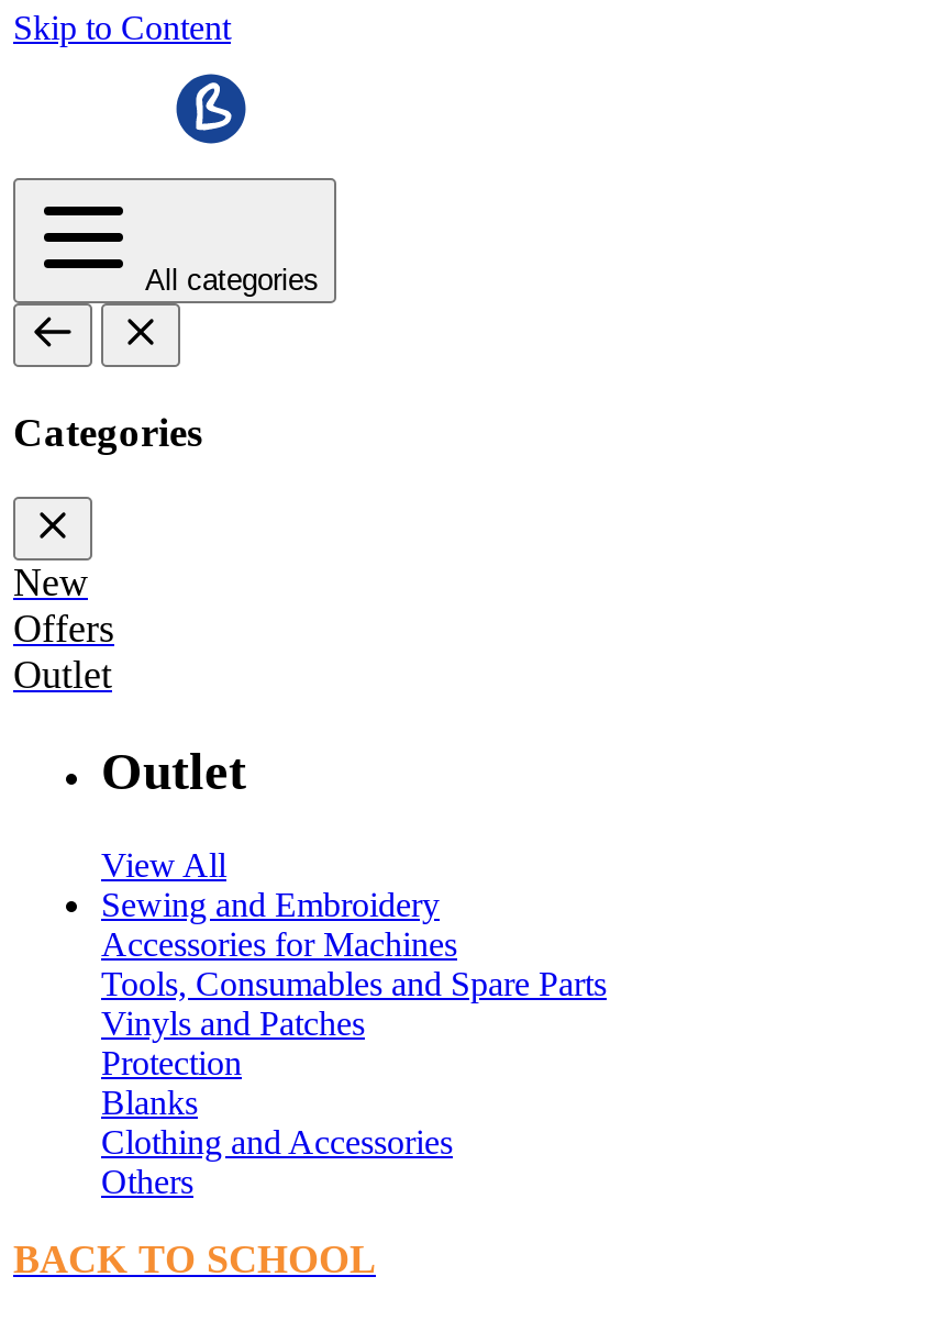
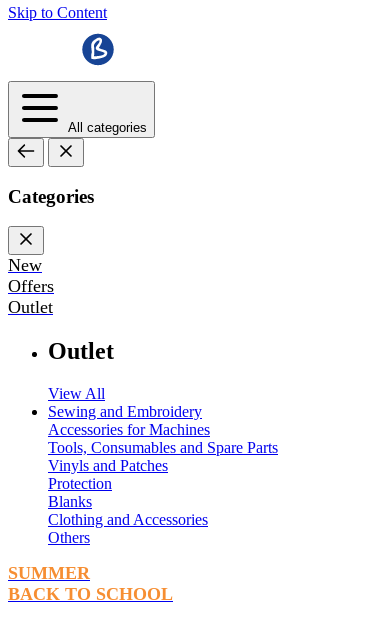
none -> [8,563,90,583] SUMMER

